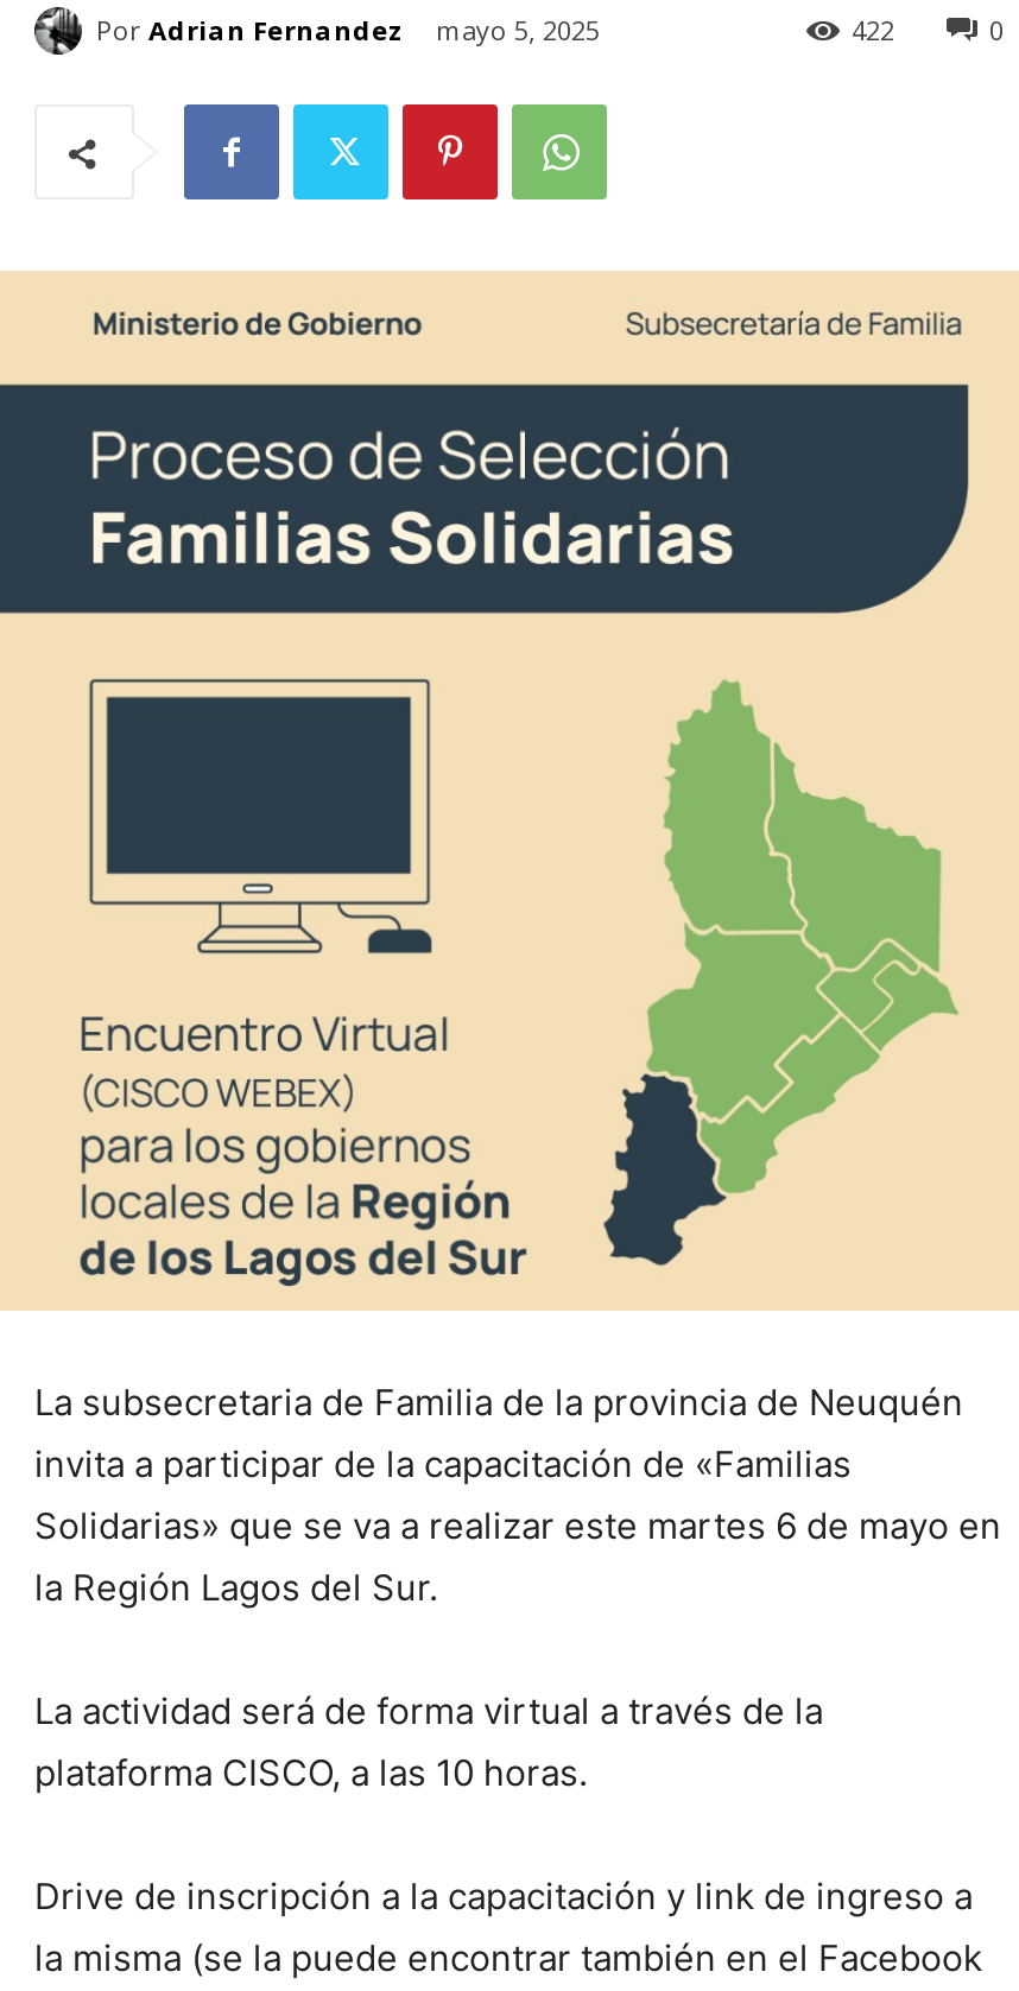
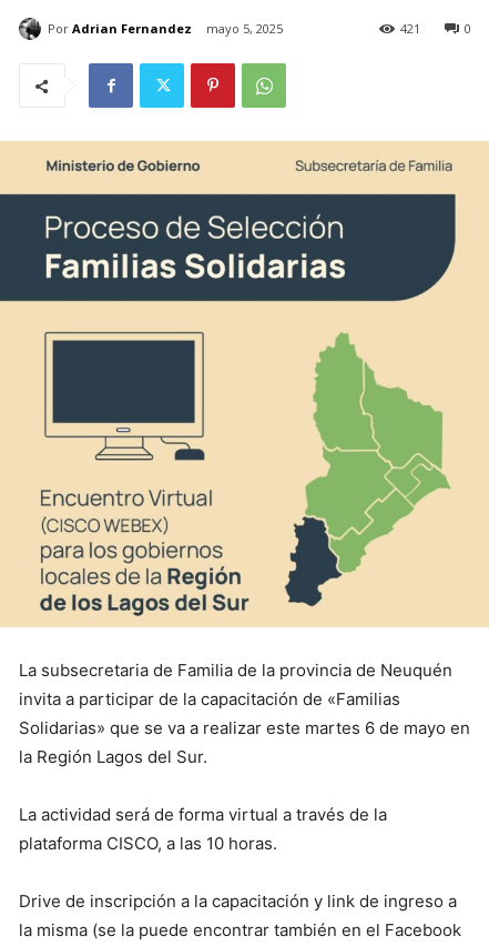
[852,12,894,48] 422 -> [400,20,420,37] 421

